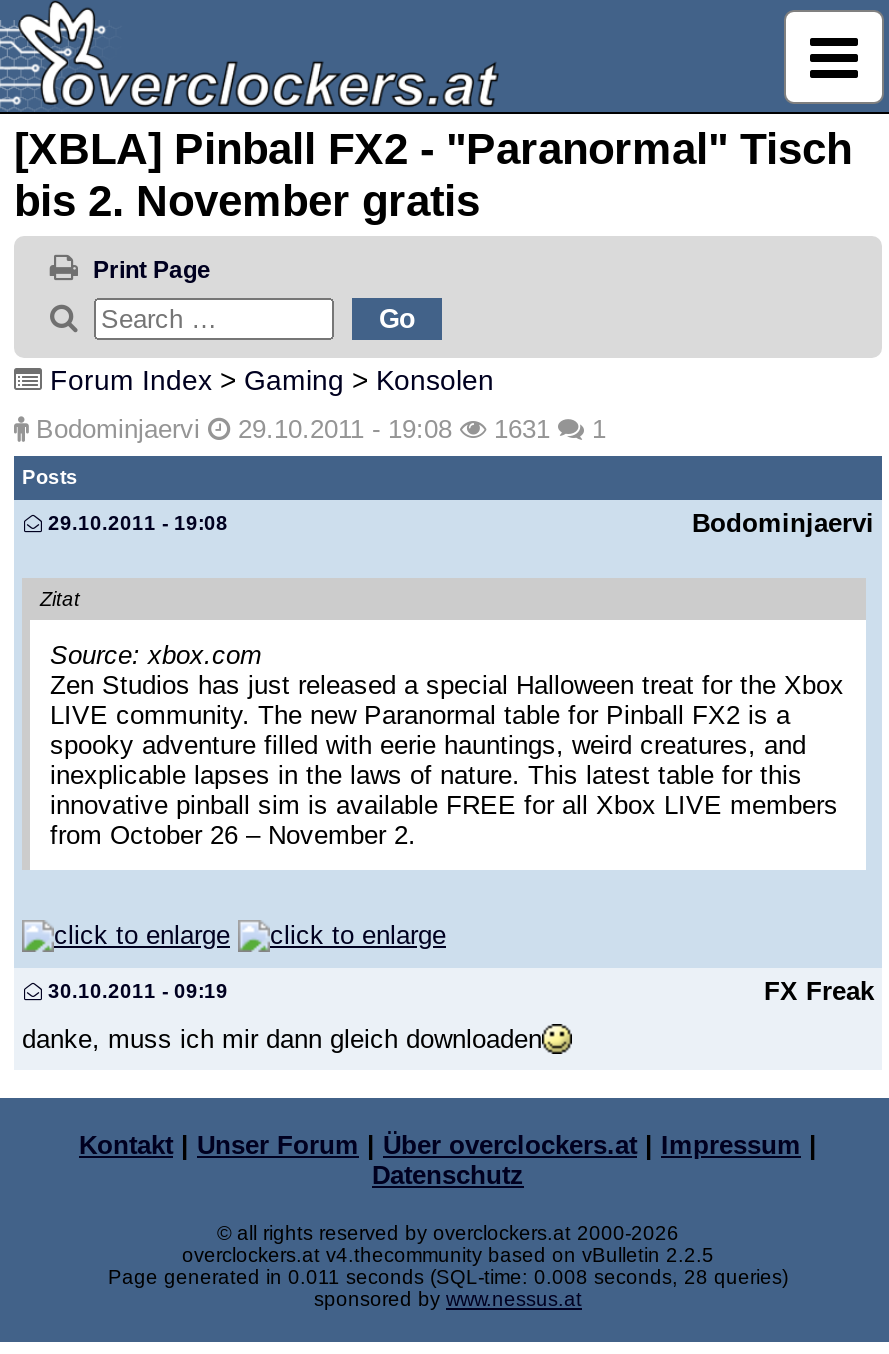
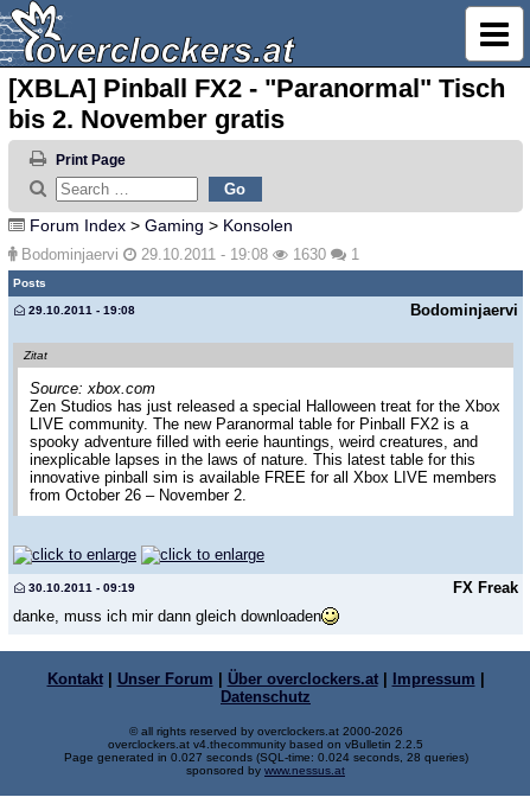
[28,414,606,444] Bodominjaervi 29.10.2011 - 19:08 1631 1 -> [17,245,359,263] Bodominjaervi 29.10.2011 - 19:08 1630 1
[108,1266,788,1288] Page generated in 0.011 seconds (SQL-time: 0.008 seconds, 28 queries) -> [63,751,468,764] Page generated in 0.027 seconds (SQL-time: 0.024 seconds, 28 queries)

